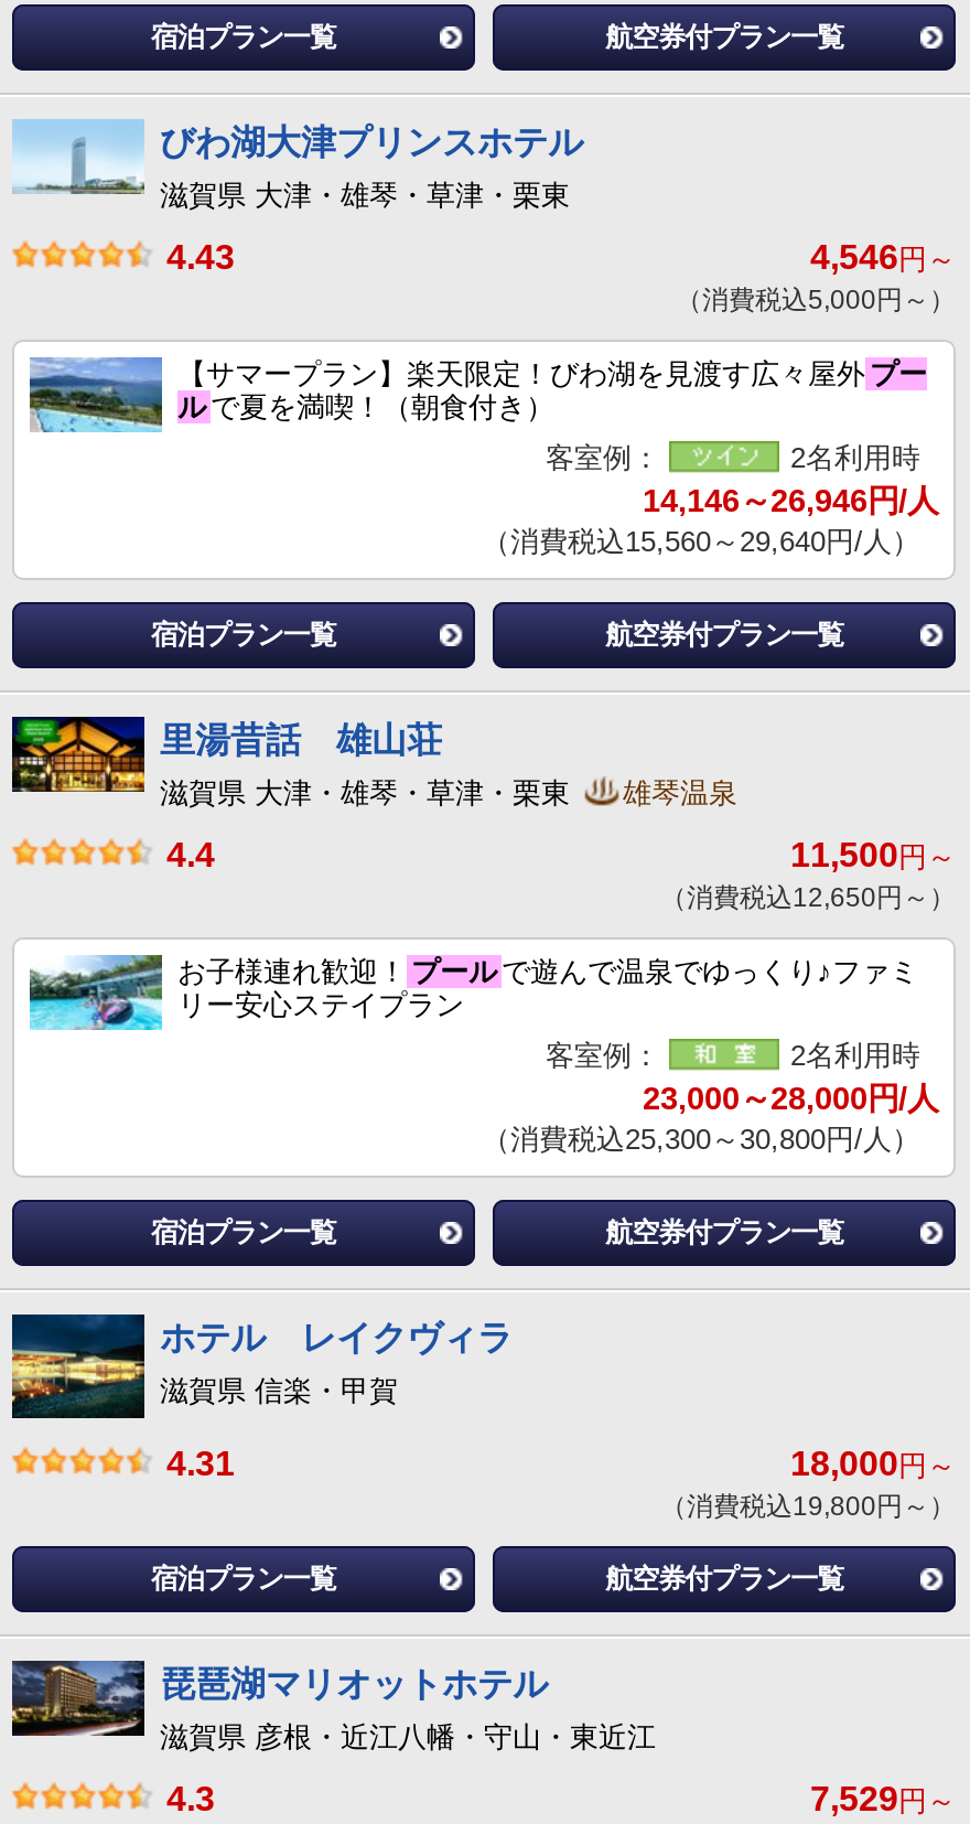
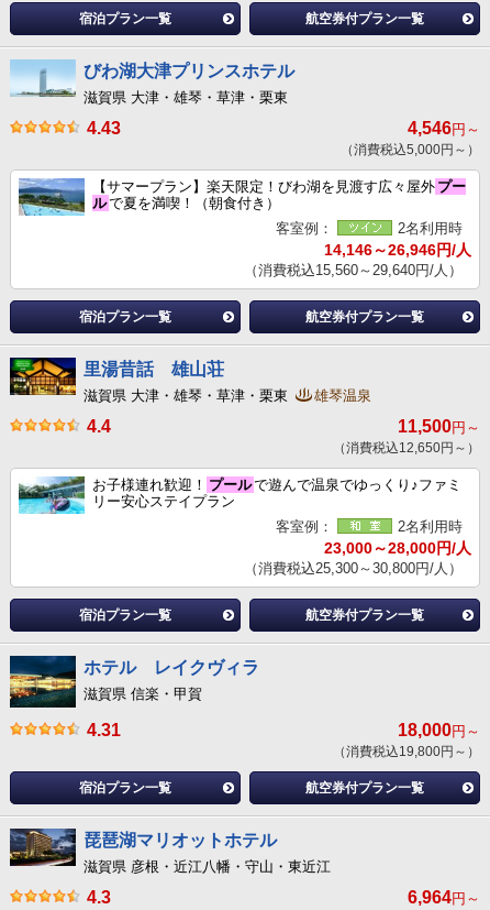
[810,1781,956,1818] 7,529円～ -> [408,888,480,907] 6,964円～

